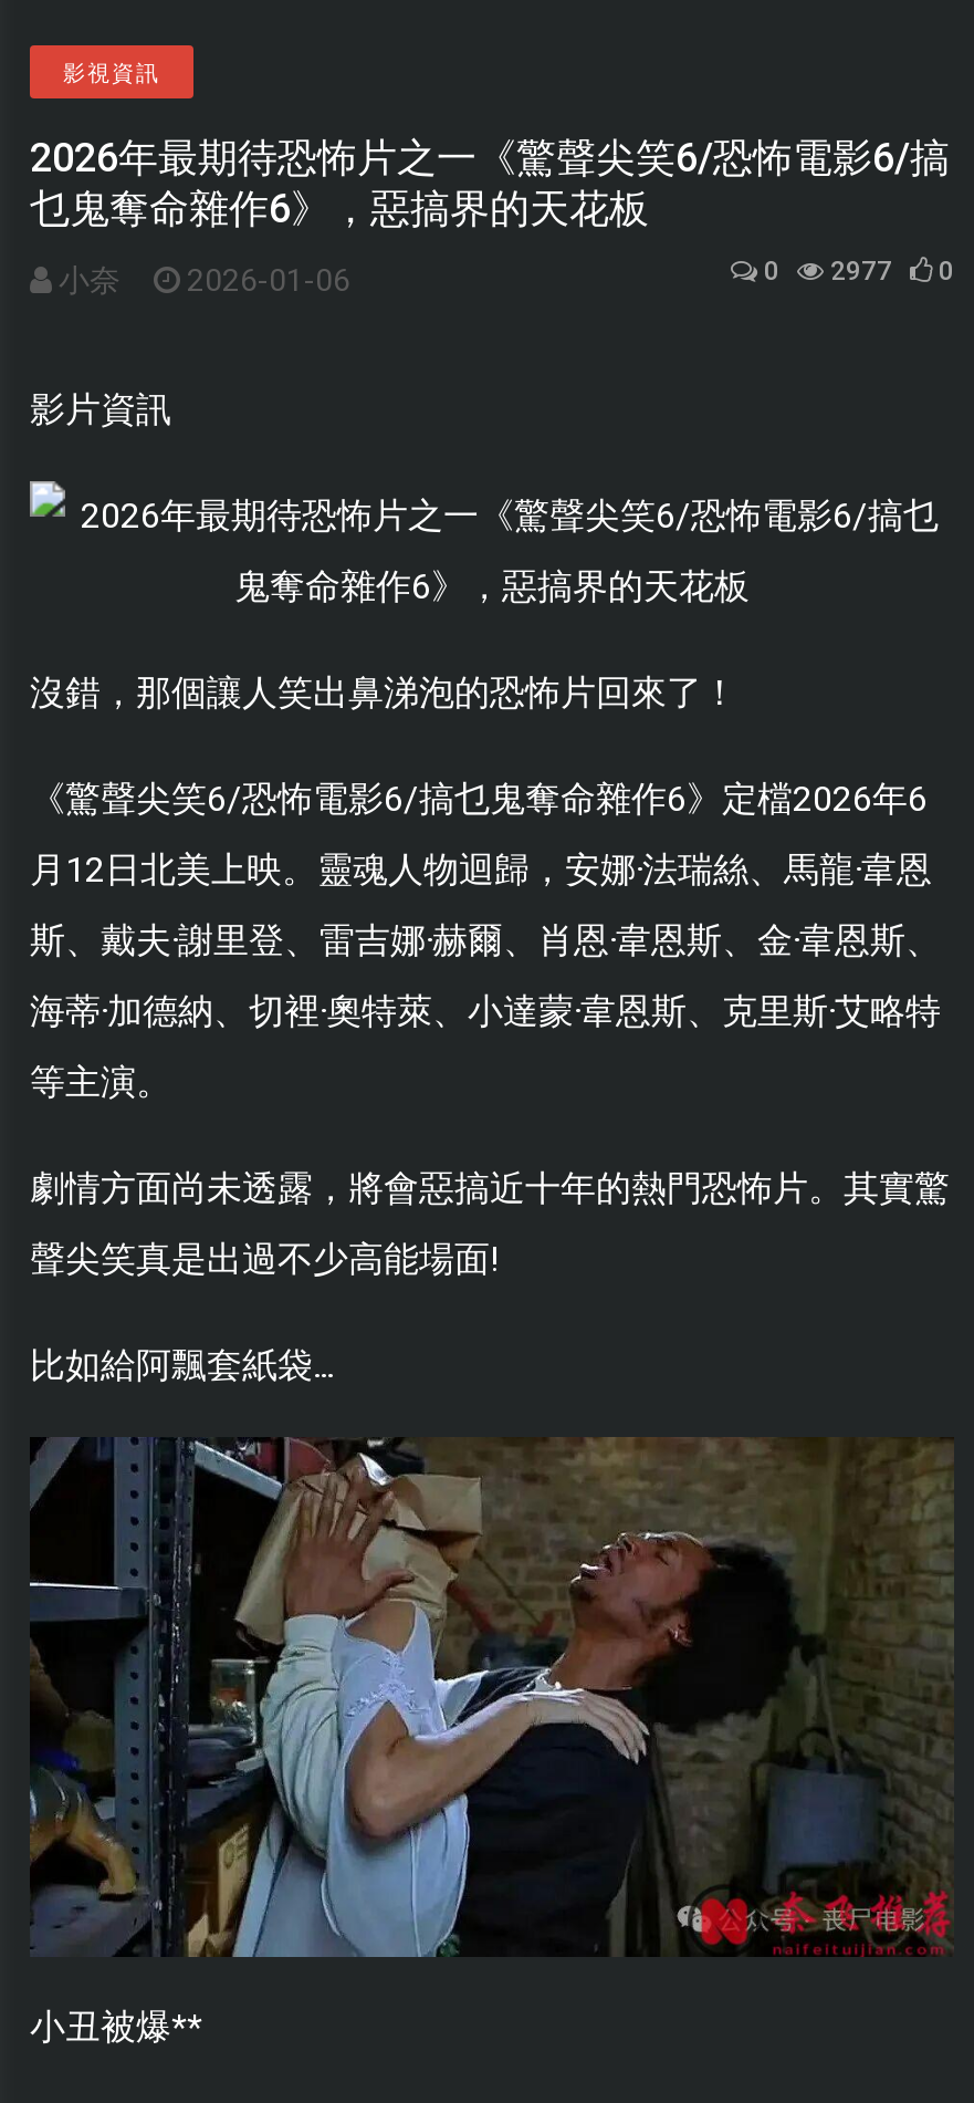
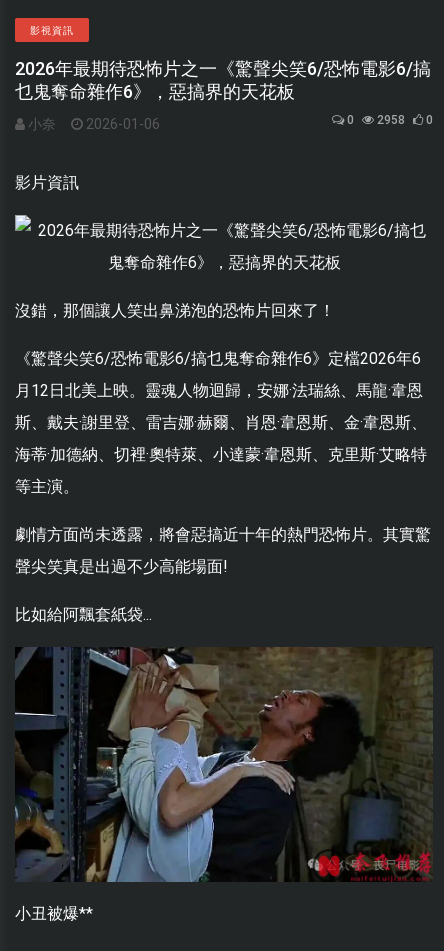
[757,256,954,287] 0 2977 0 -> [344,113,433,127] 0 2958 0

